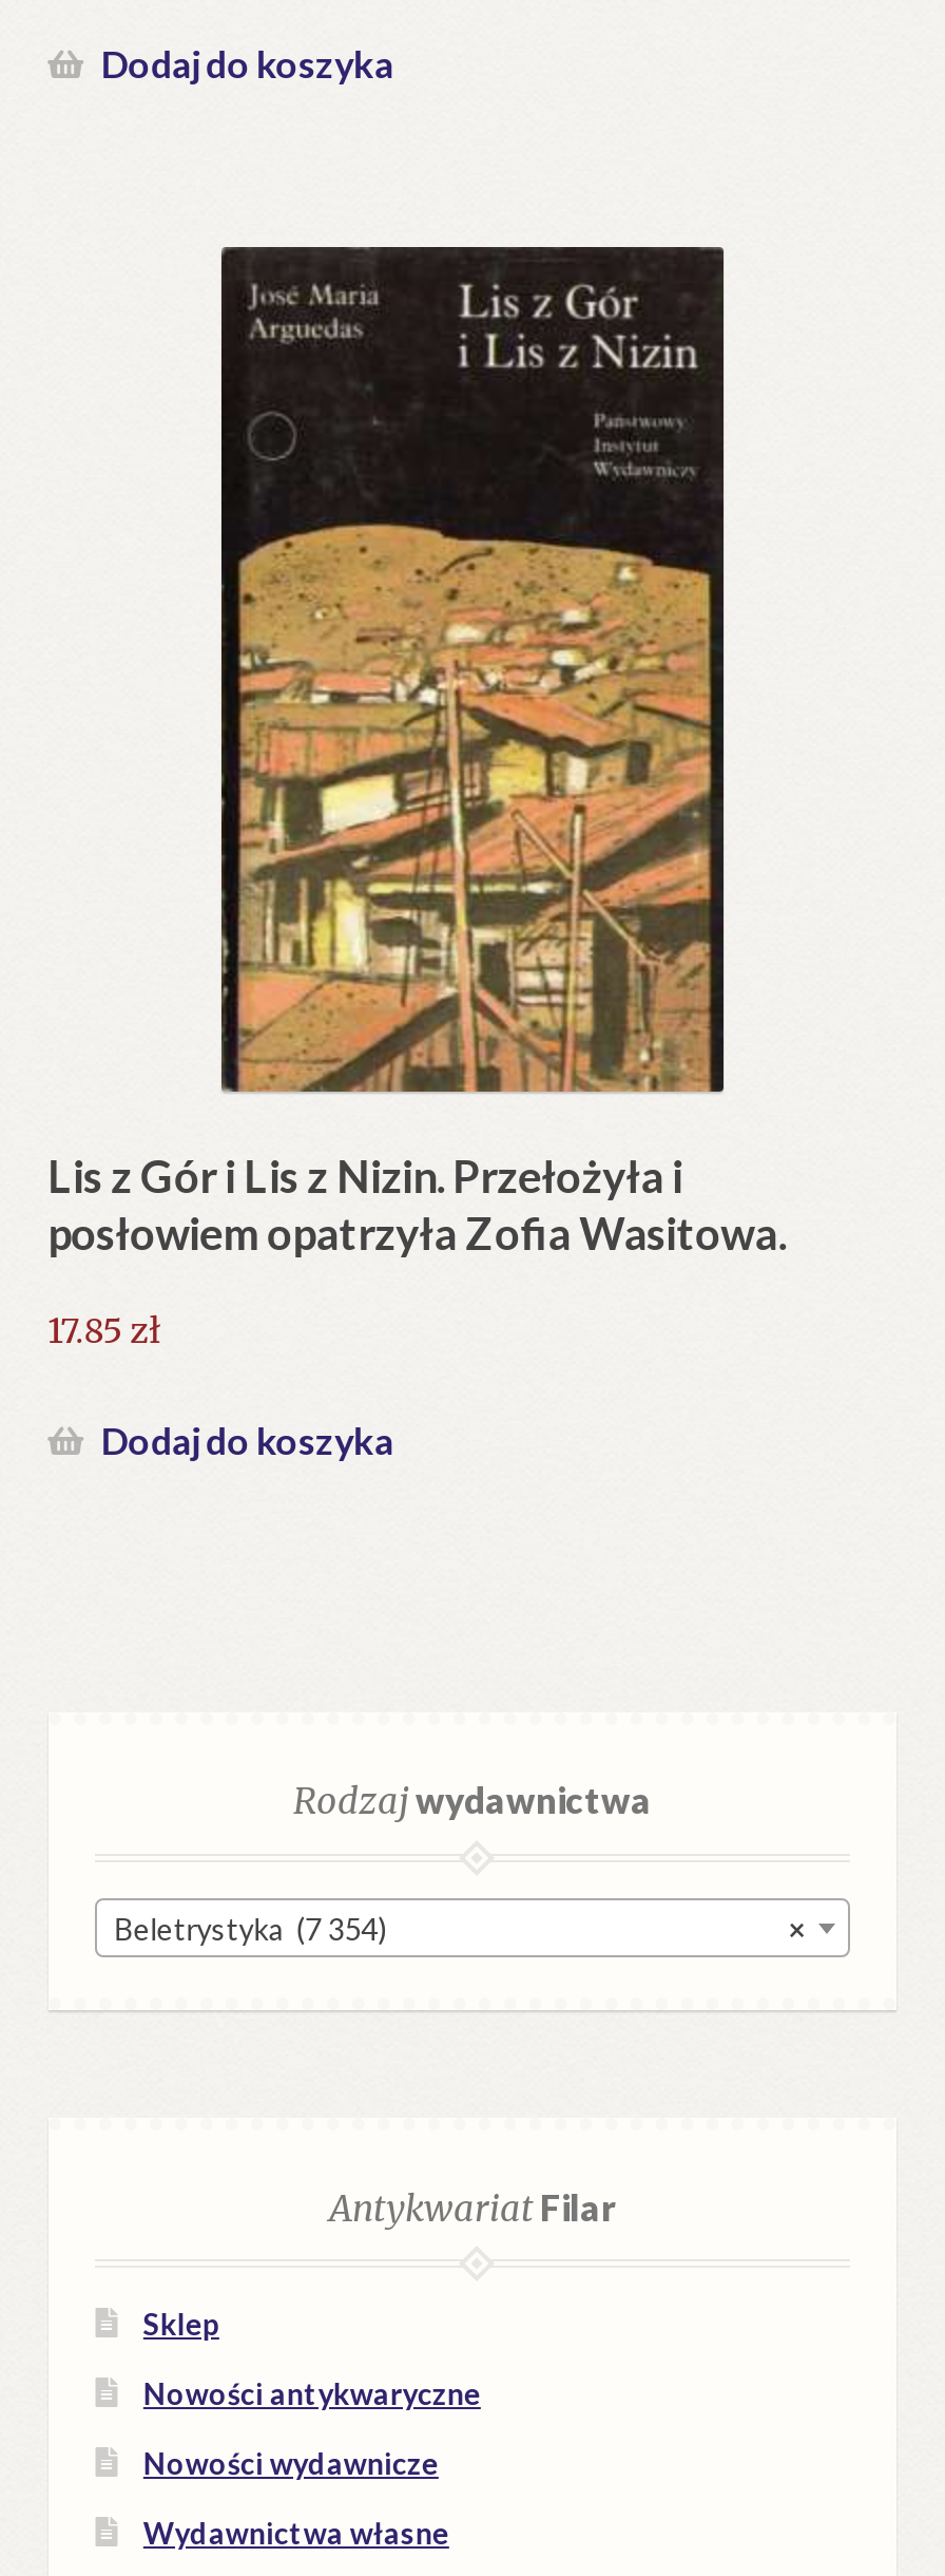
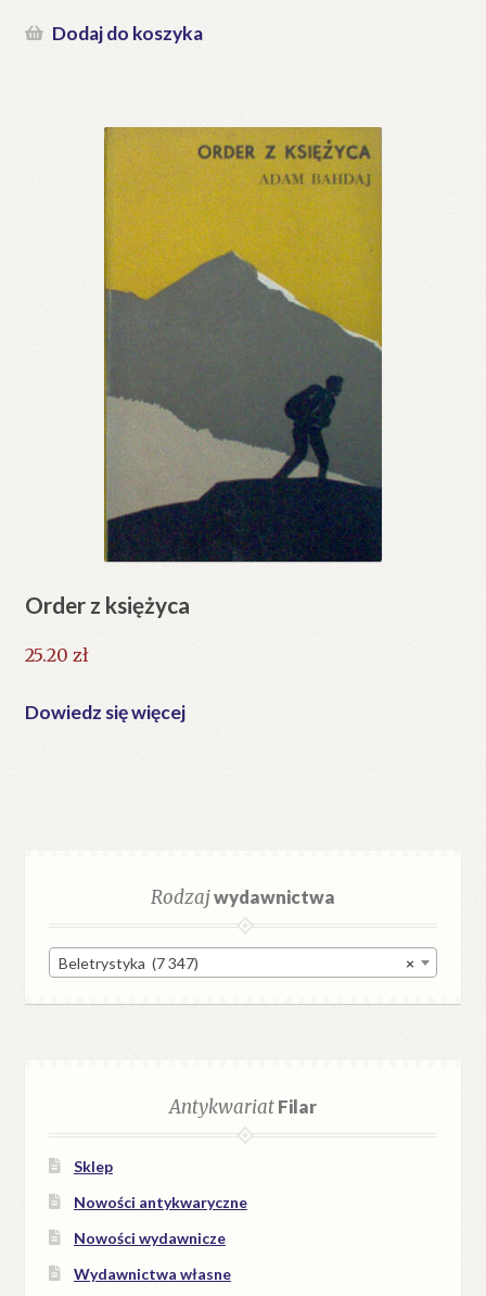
[48,245,786,1258] [image] | Lis z Gór i Lis z Nizin. Przełożyła i | posłowiem opatrzyła Zofia Wasitowa. -> [25,126,383,618] [image] | Order z księżyca
[48,1309,162,1351] 17.85 zł -> [25,644,89,666] 25.20 zł
[100,1418,394,1462] Dodaj do koszyka -> [25,700,185,723] Dowiedz się więcej
[115,1910,387,1946] Beletrystyka (7 354) -> [59,953,199,972] Beletrystyka (7 347)

